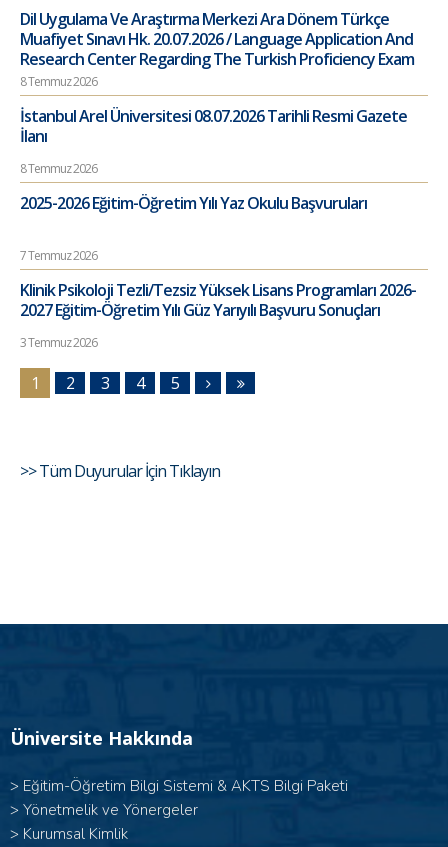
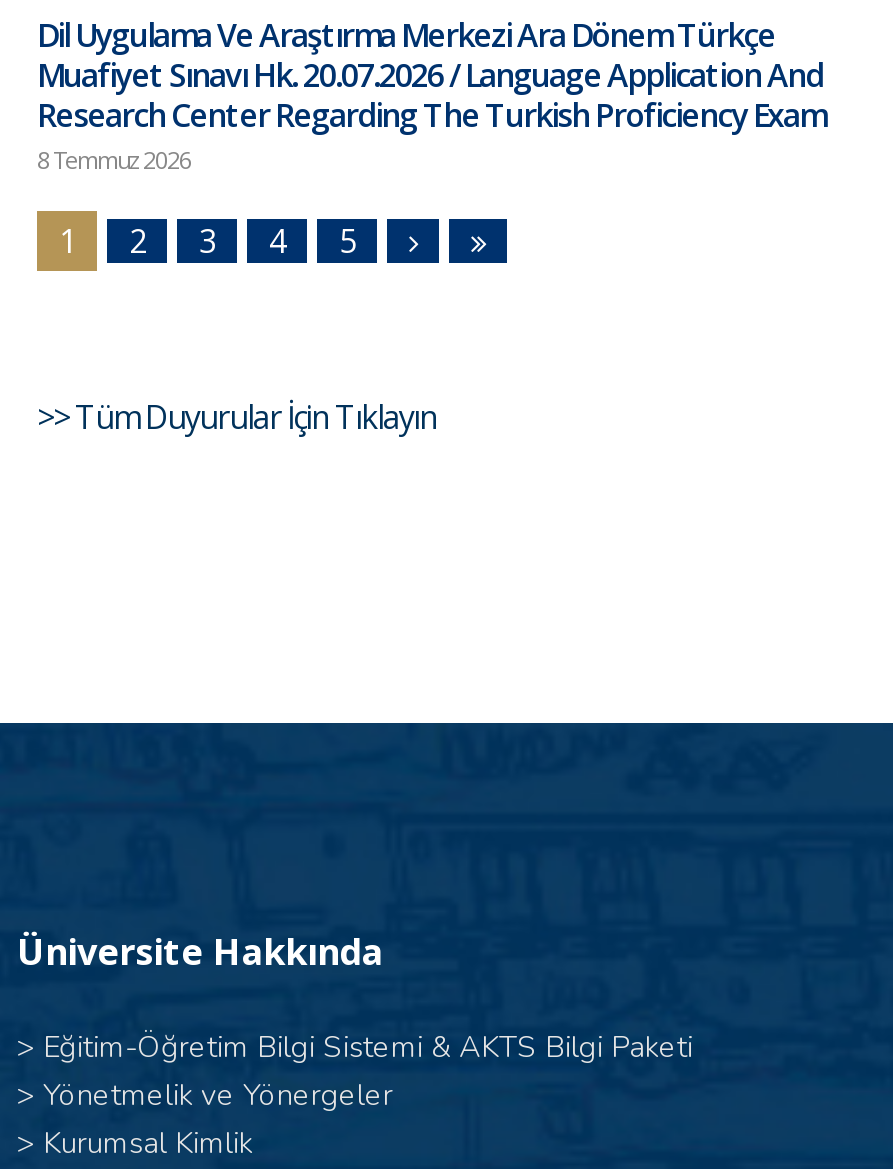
[20,105,416,351] İstanbul Arel Üniversitesi 08.07.2026 Tarihli Resmi Gazete | İlanı | 8 Temmuz 2026 | 2025-2026 Eğitim-Öğretim Yılı Yaz Okulu Başvuruları | 7 Temmuz 2026 | Klinik Psikoloji Tezli/Tezsiz Yüksek Lisans Programları 2026- | 2027 Eğitim-Öğretim Yılı Güz Yarıyılı Başvuru Sonuçları | 3 Temmuz 2026 -> none

